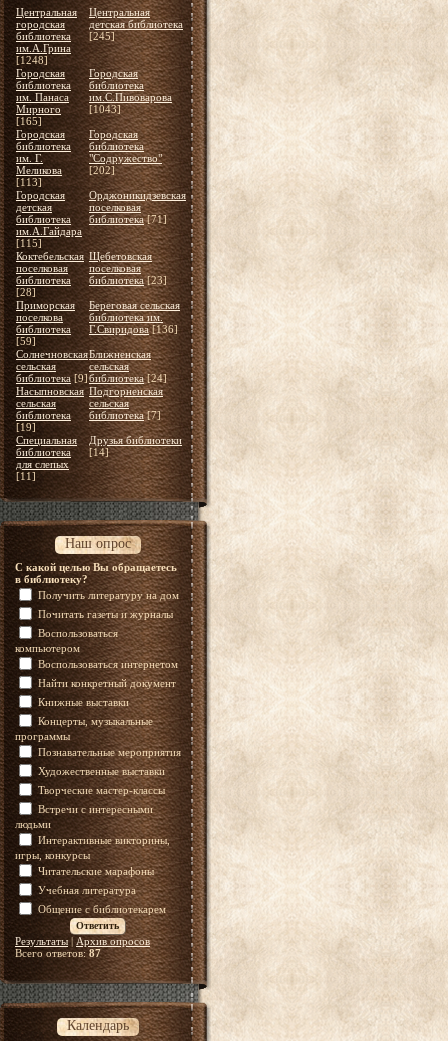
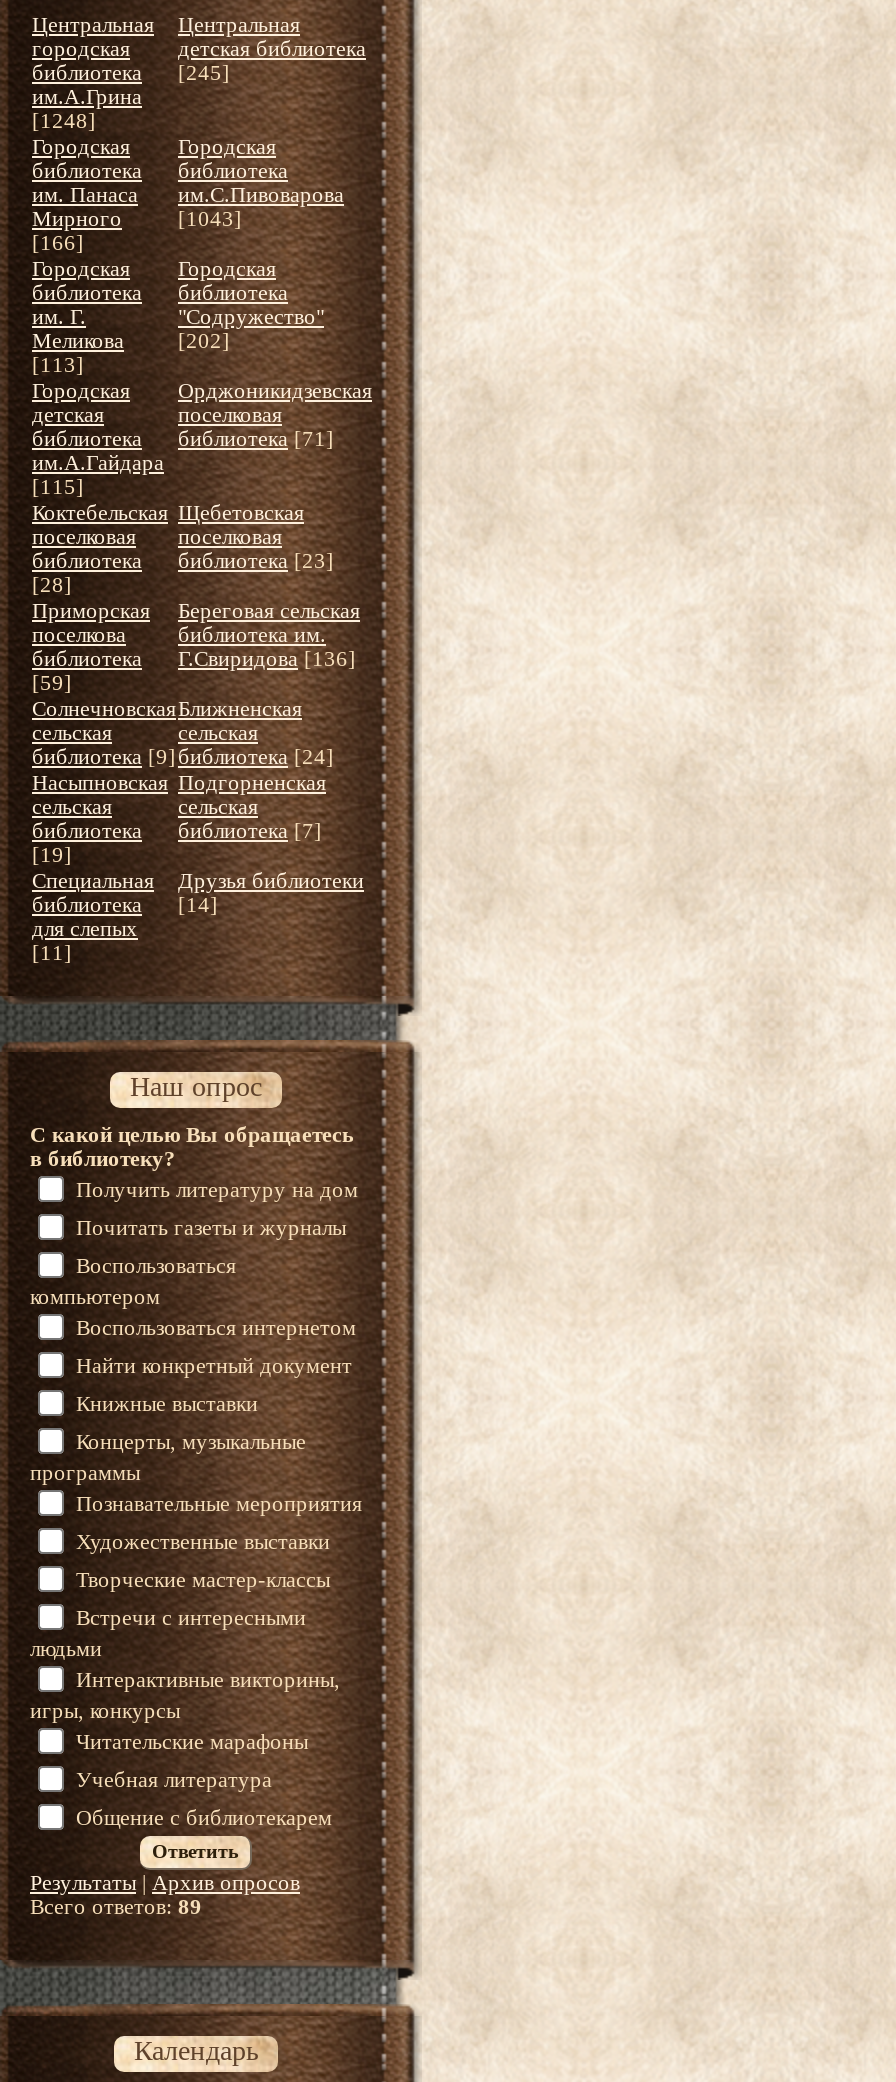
[16,115,42,127] [165] -> [32,230,84,254] [166]
[15,947,101,959] Всего ответов:87 -> [30,1894,202,1918] Всего ответов:89

